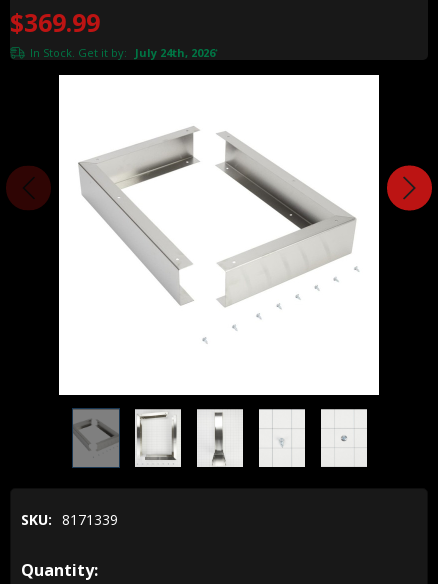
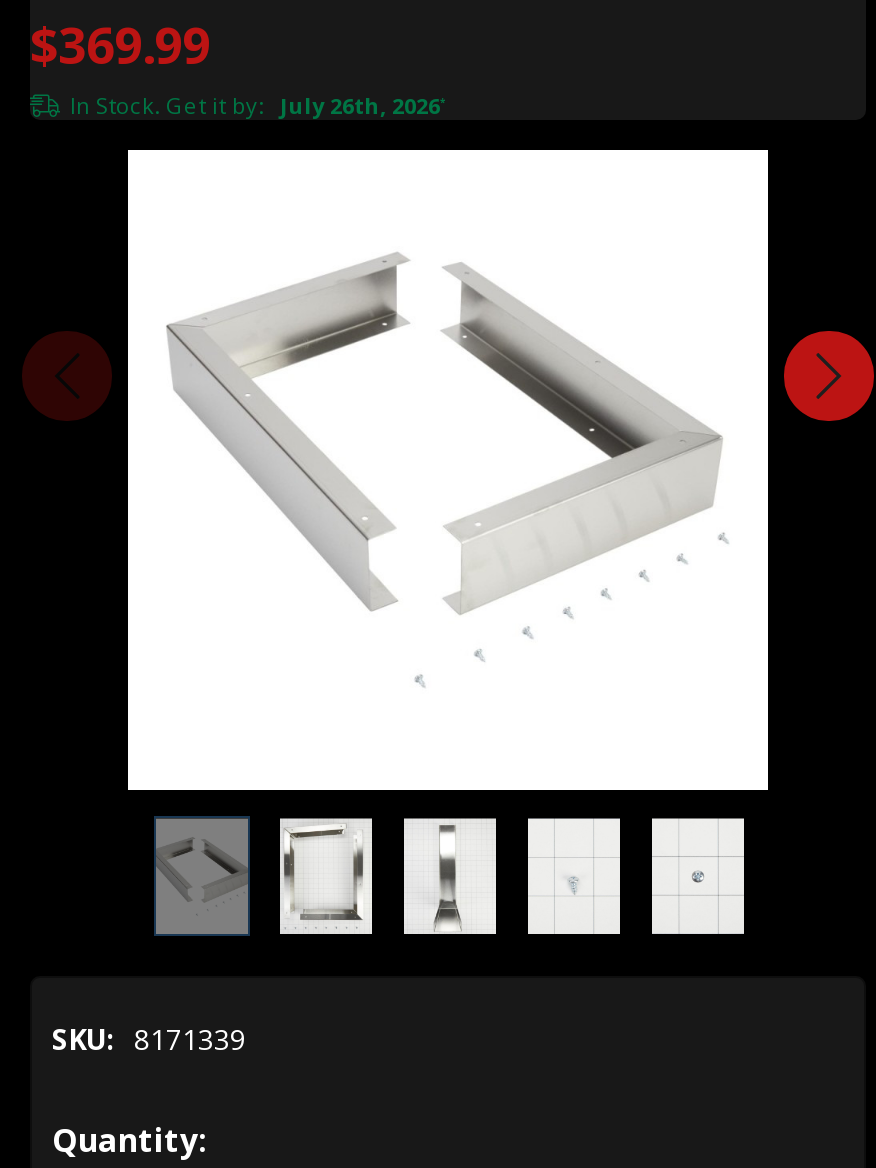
[30,45,218,60] In Stock. Get it by: July 24th, 2026* -> [70,91,446,121] In Stock. Get it by: July 26th, 2026*

